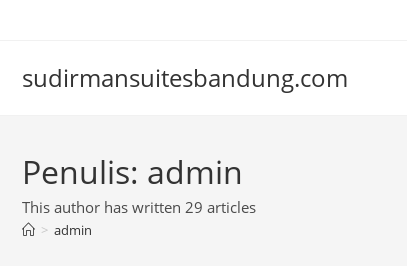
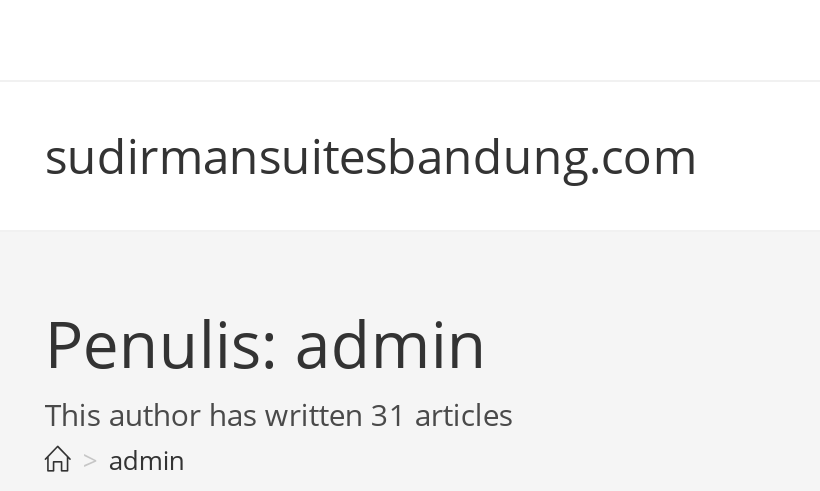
[22,197,256,217] This author has written 29 articles -> [45,394,513,434] This author has written 31 articles

